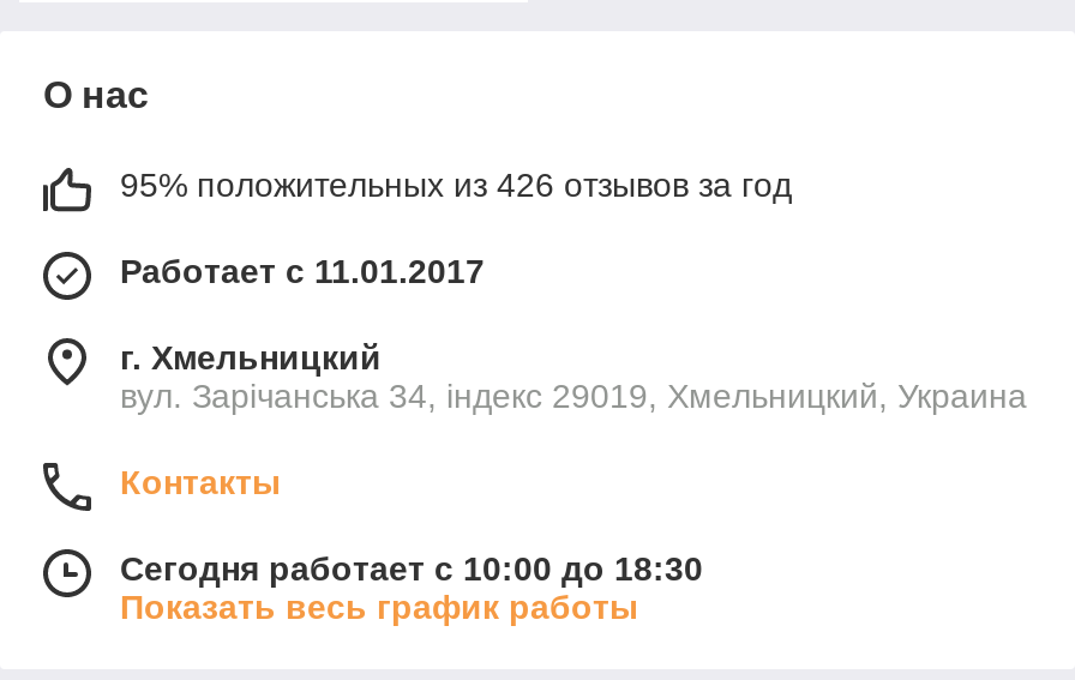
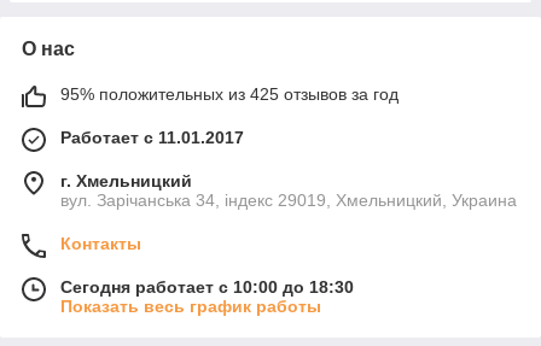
[120,165,792,203] 95% положительных из 426 отзывов за год -> [60,84,399,103] 95% положительных из 425 отзывов за год

